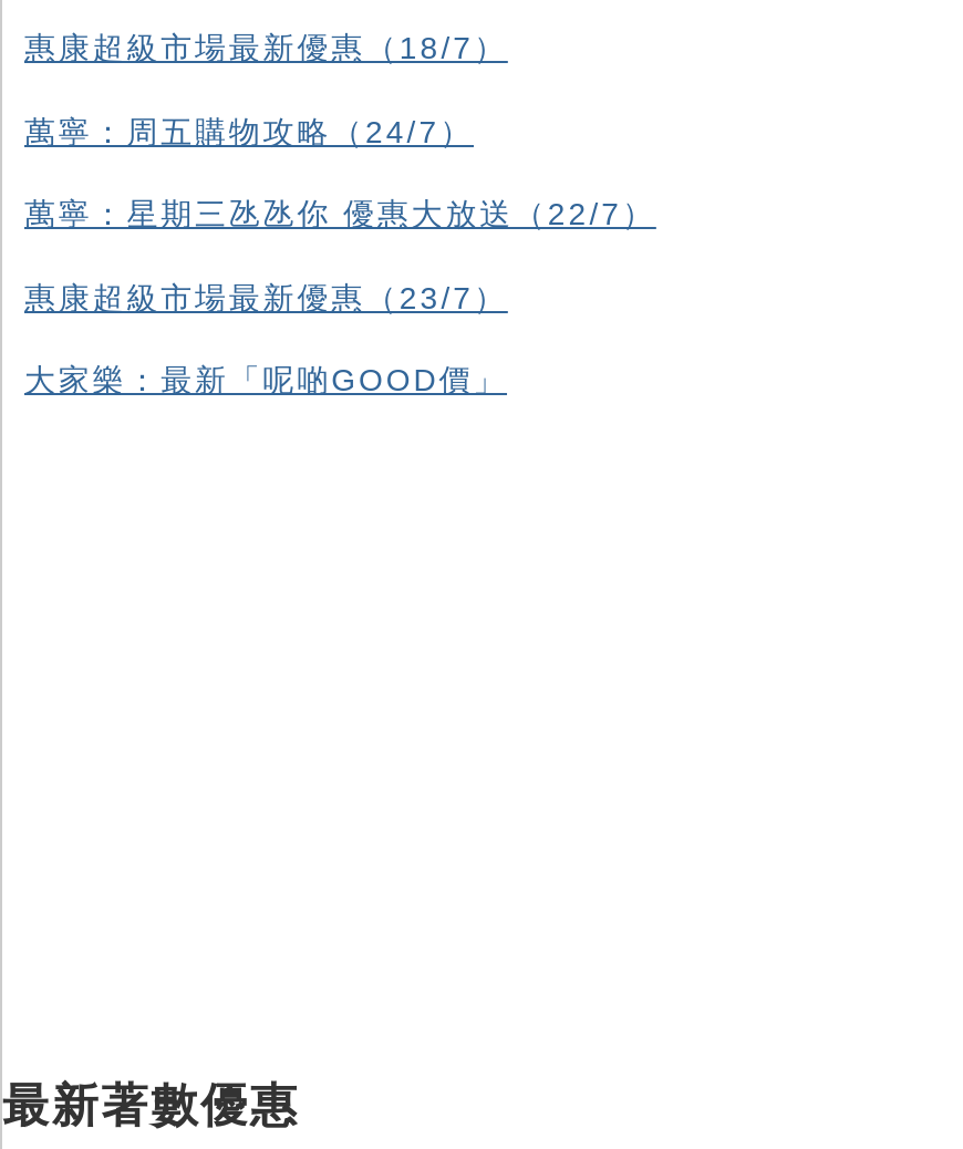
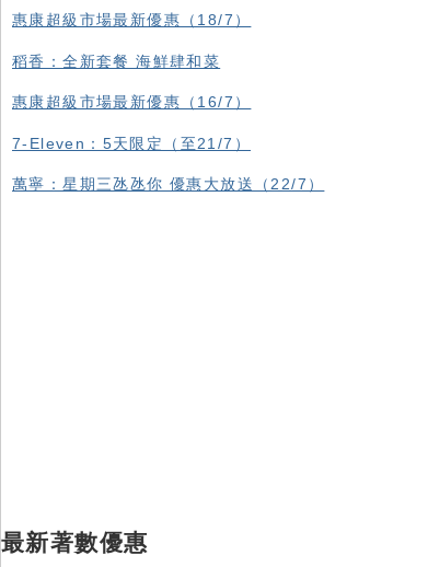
[24,113,474,148] 萬寧：周五購物攻略（24/7） -> [12,52,251,152] 稻香：全新套餐 海鮮肆和菜 | 惠康超級市場最新優惠（16/7） | 7-Eleven：5天限定（至21/7）
moved [24,196,656,232] -> [12,175,324,193]: 萬寧：星期三氹氹你 優惠大放送（22/7）
[24,279,508,398] 惠康超級市場最新優惠（23/7） | 大家樂：最新「呢啲GOOD價」 -> none

